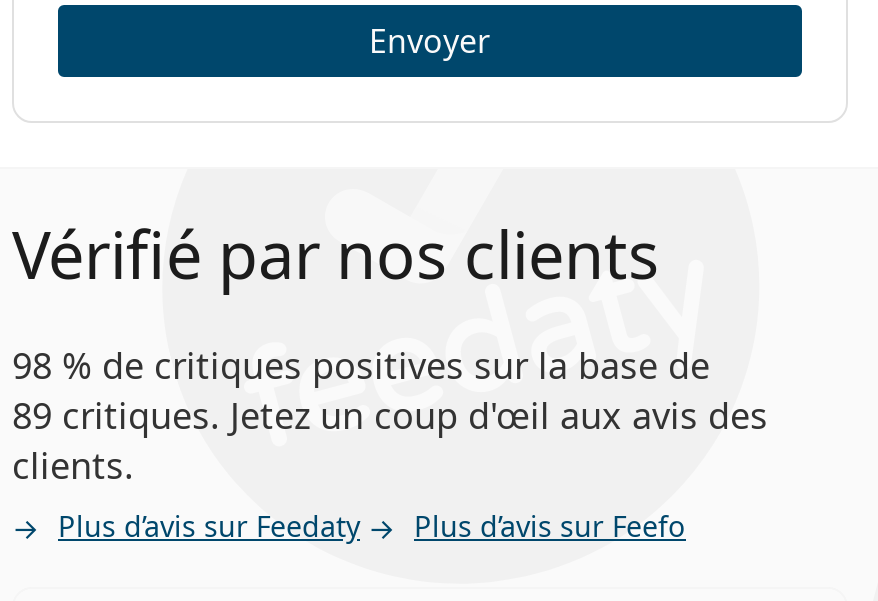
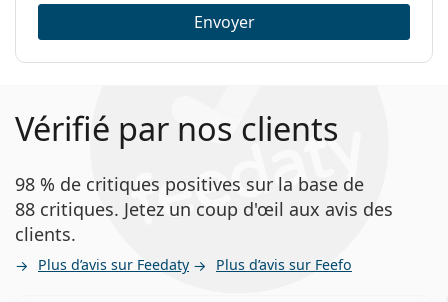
[12,391,768,439] 89 critiques. Jetez un coup d'œil aux avis des -> [15,197,393,221] 88 critiques. Jetez un coup d'œil aux avis des

